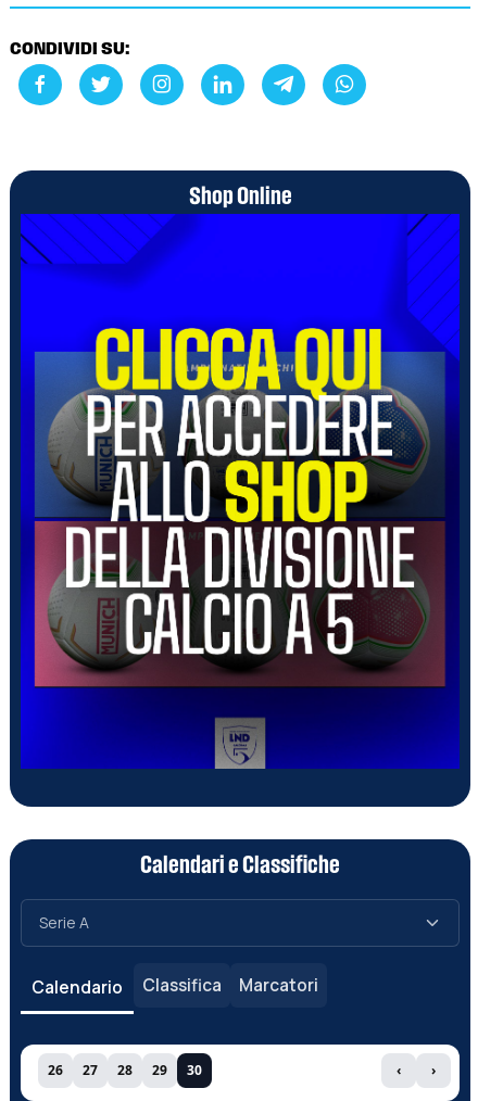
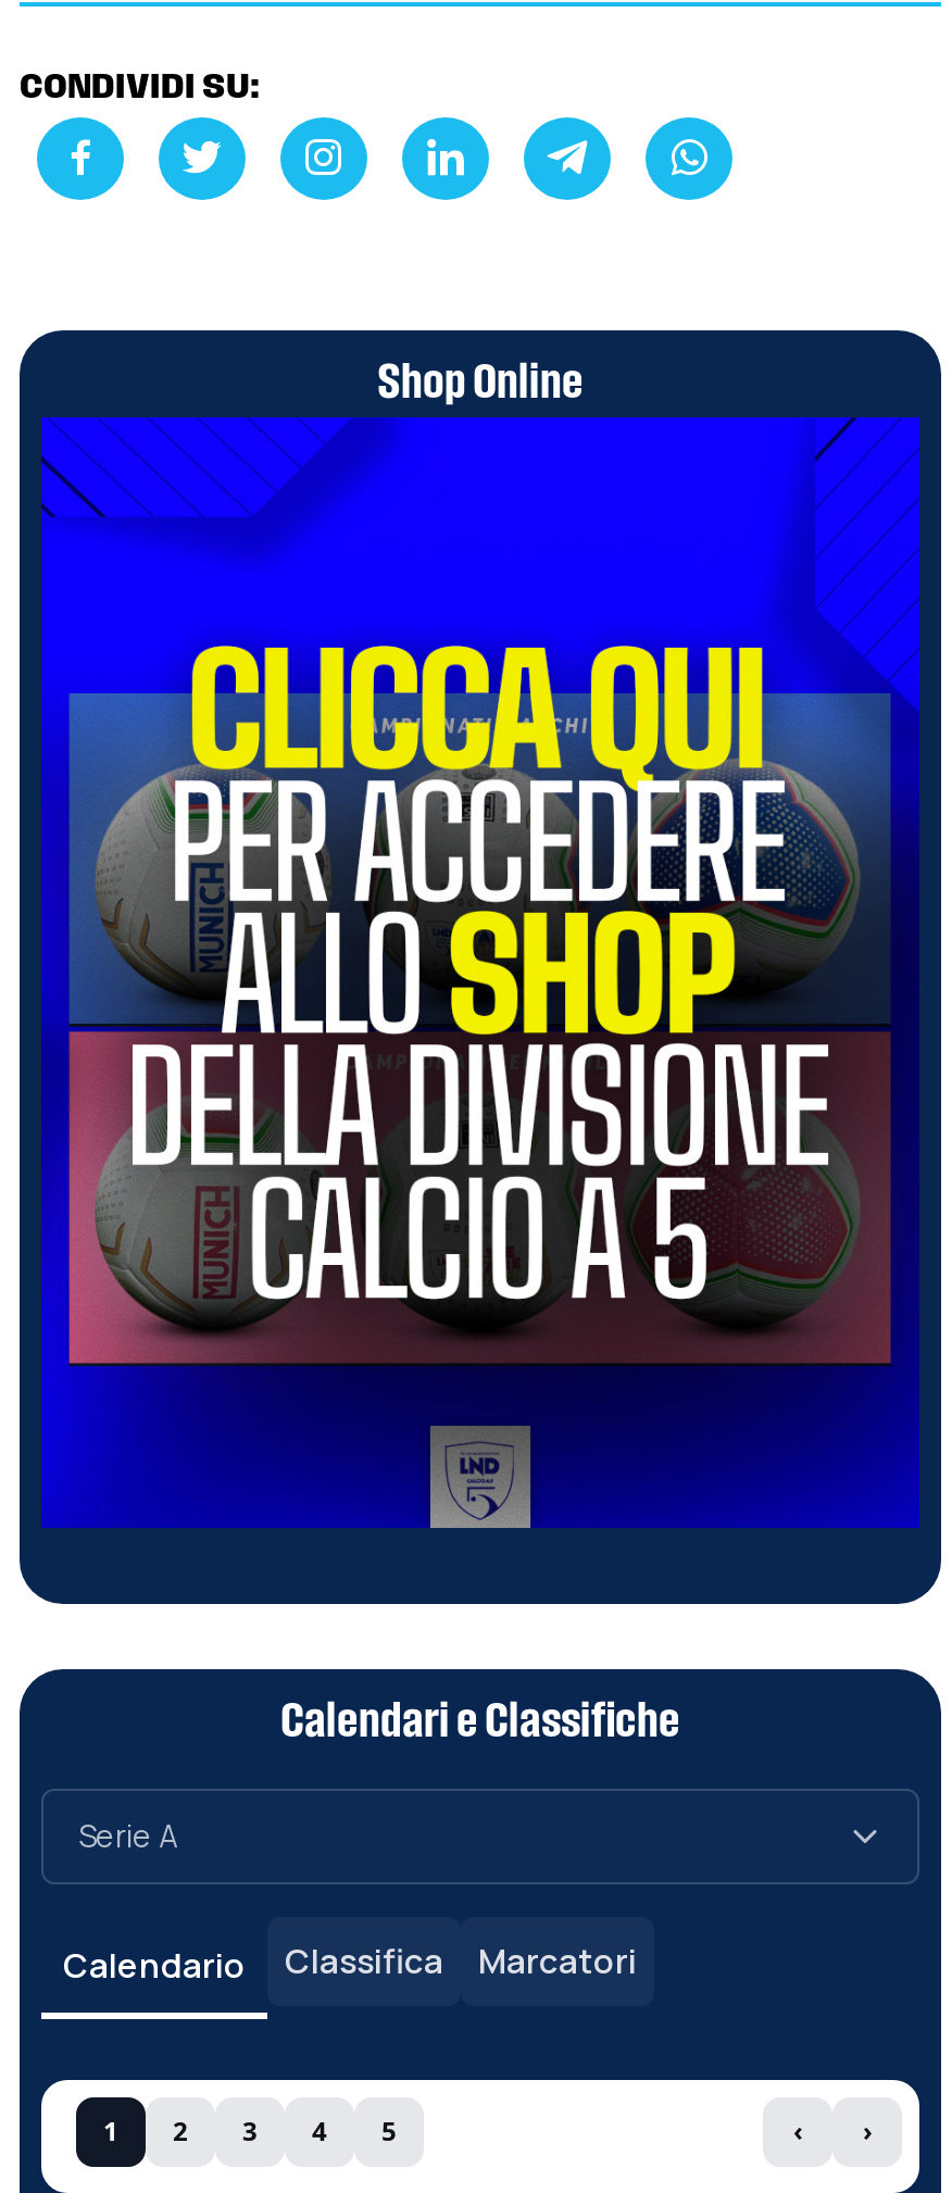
[48,1061,63,1079] 26 -> [103,2112,118,2149] 1
[83,1061,98,1079] 27 -> [173,2112,188,2149] 2
[117,1061,133,1079] 28 -> [242,2112,258,2149] 3
[152,1061,167,1079] 29 -> [312,2112,327,2149] 4
[187,1061,202,1079] 30 -> [381,2112,397,2149] 5

